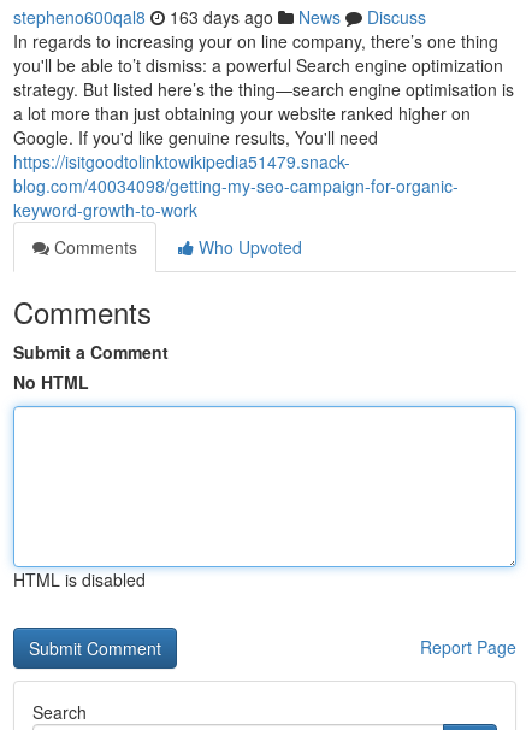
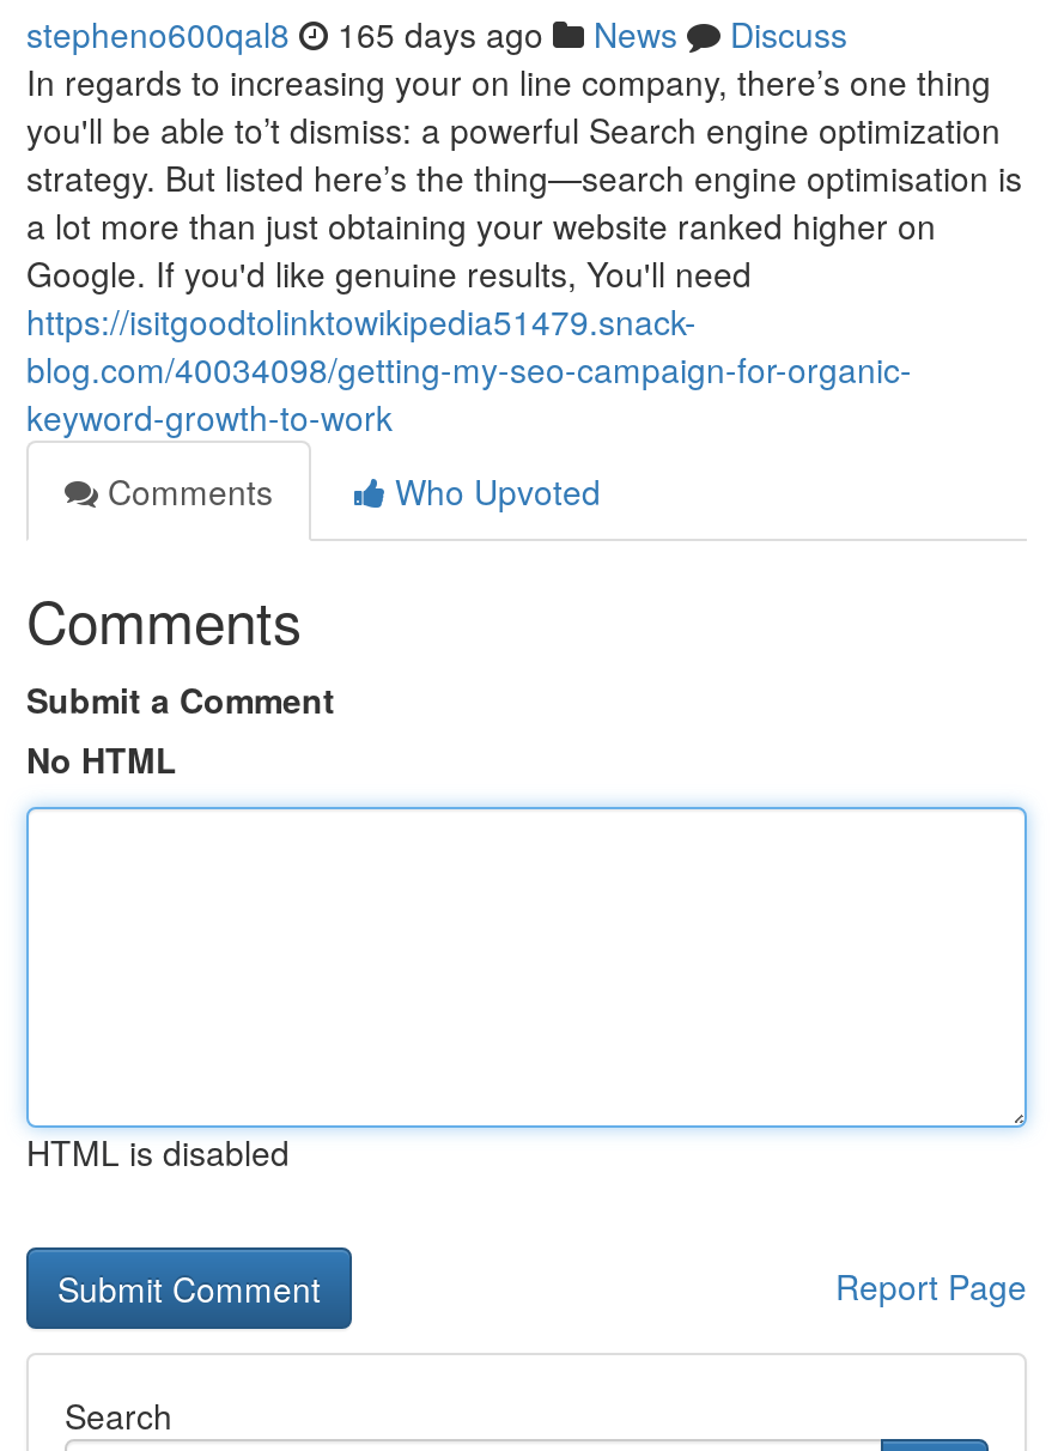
[13,5,426,29] stepheno600qal8 163 days ago News Discuss -> [26,10,847,57] stepheno600qal8 165 days ago News Discuss

